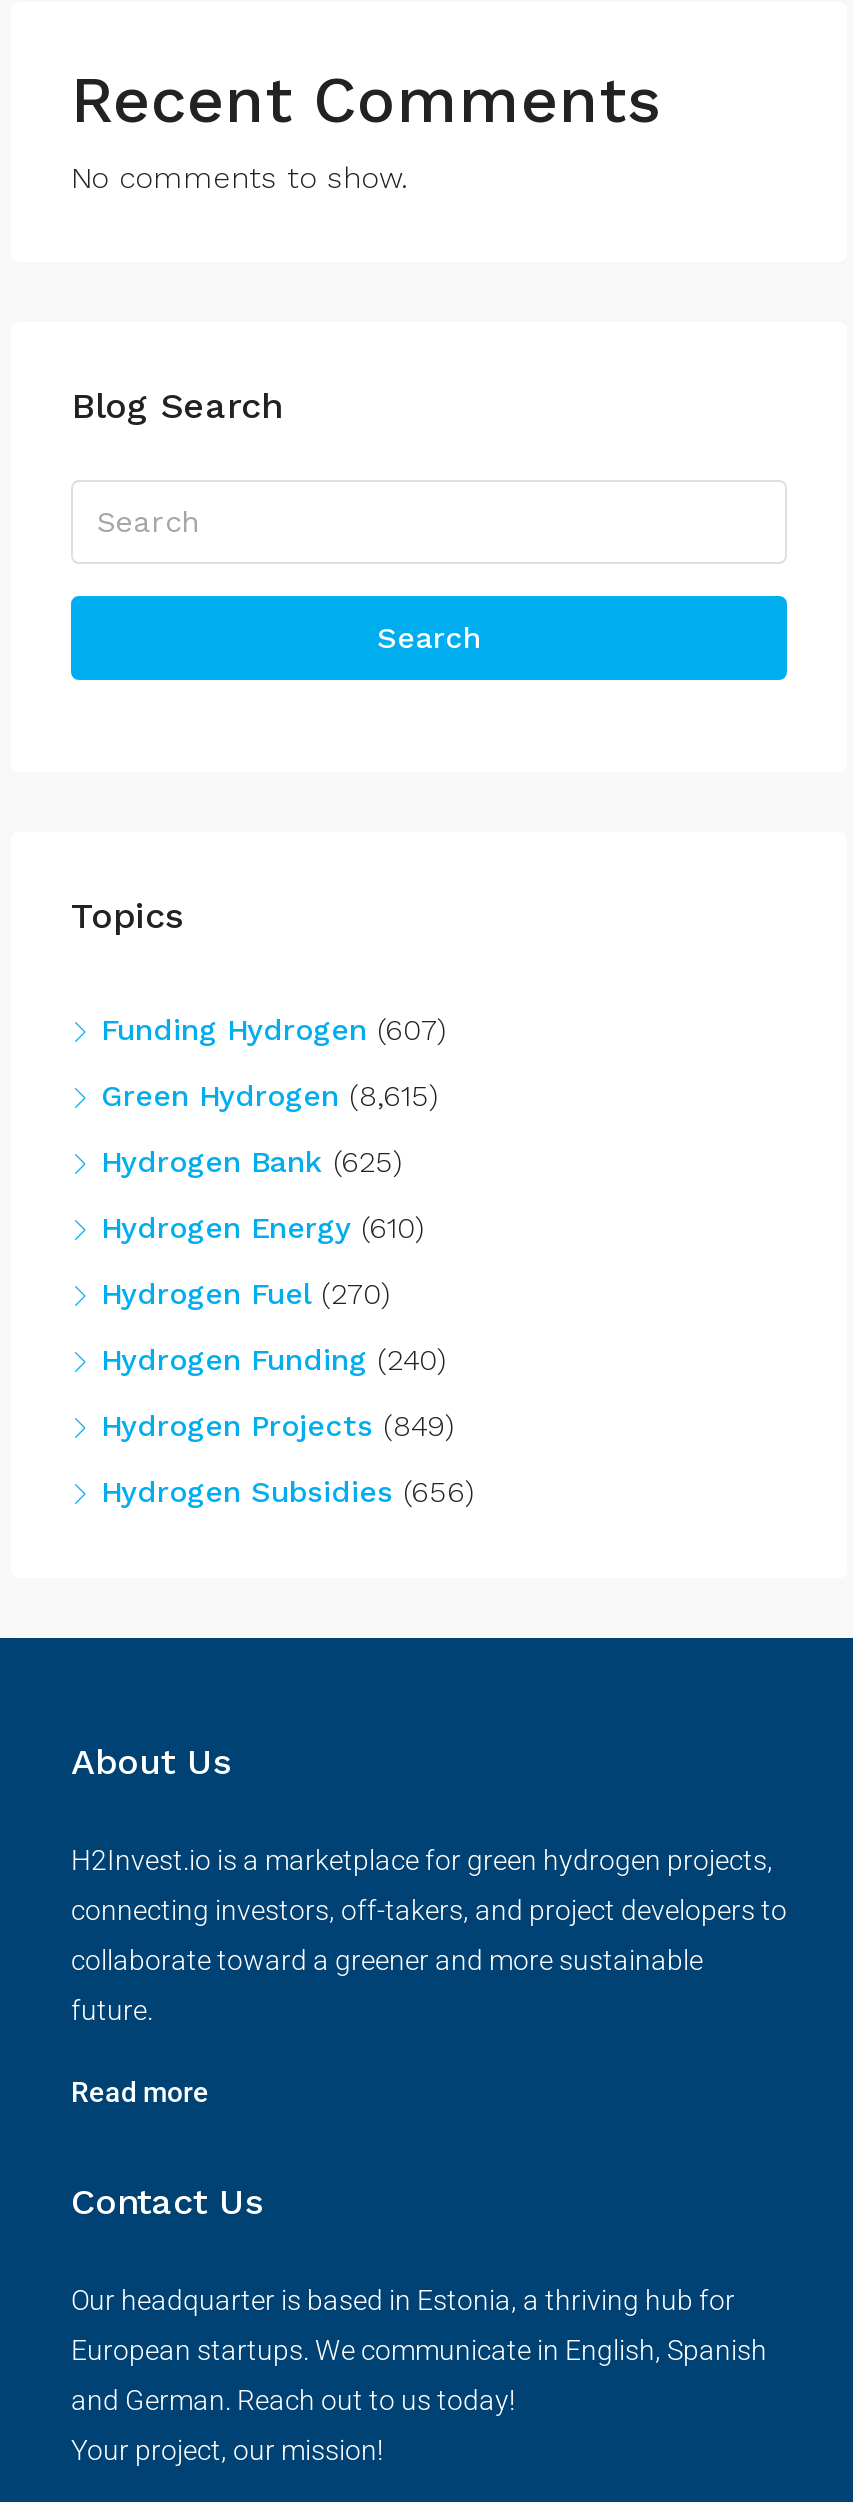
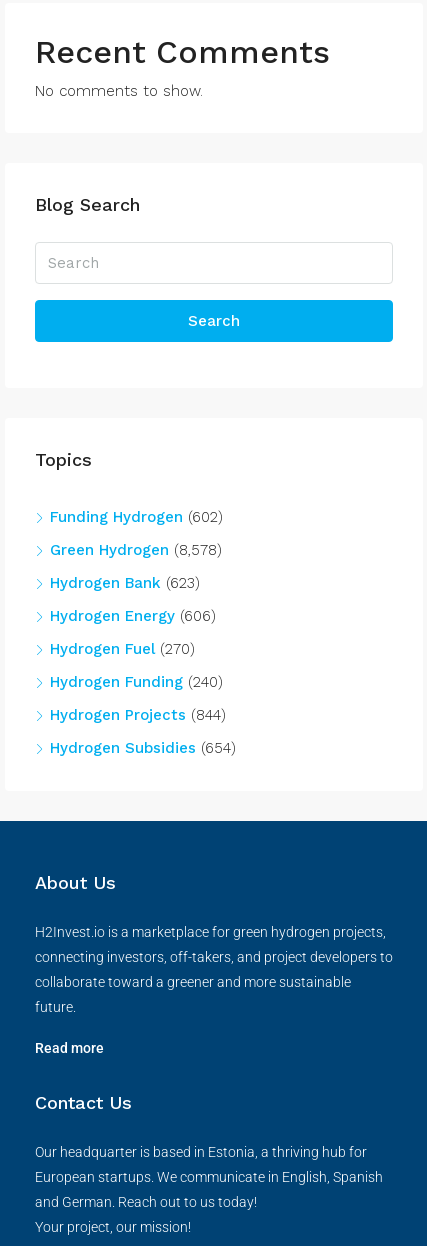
[101,1011,447,1047] Funding Hydrogen (607) -> [50,507,223,525] Funding Hydrogen (602)
[101,1077,439,1113] Green Hydrogen (8,615) -> [50,540,222,558] Green Hydrogen (8,578)
[101,1143,403,1179] Hydrogen Bank (625) -> [50,573,200,591] Hydrogen Bank (623)
[101,1209,425,1245] Hydrogen Energy (610) -> [50,606,216,624] Hydrogen Energy (606)
[101,1407,455,1443] Hydrogen Projects (849) -> [50,705,226,723] Hydrogen Projects (844)
[101,1473,475,1509] Hydrogen Subsidies (656) -> [50,738,236,756] Hydrogen Subsidies (654)

